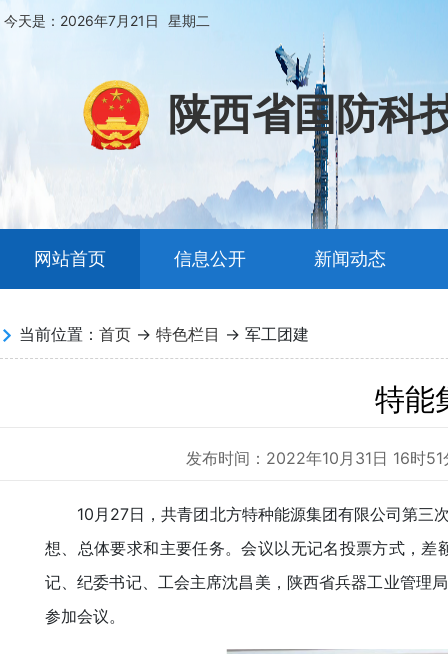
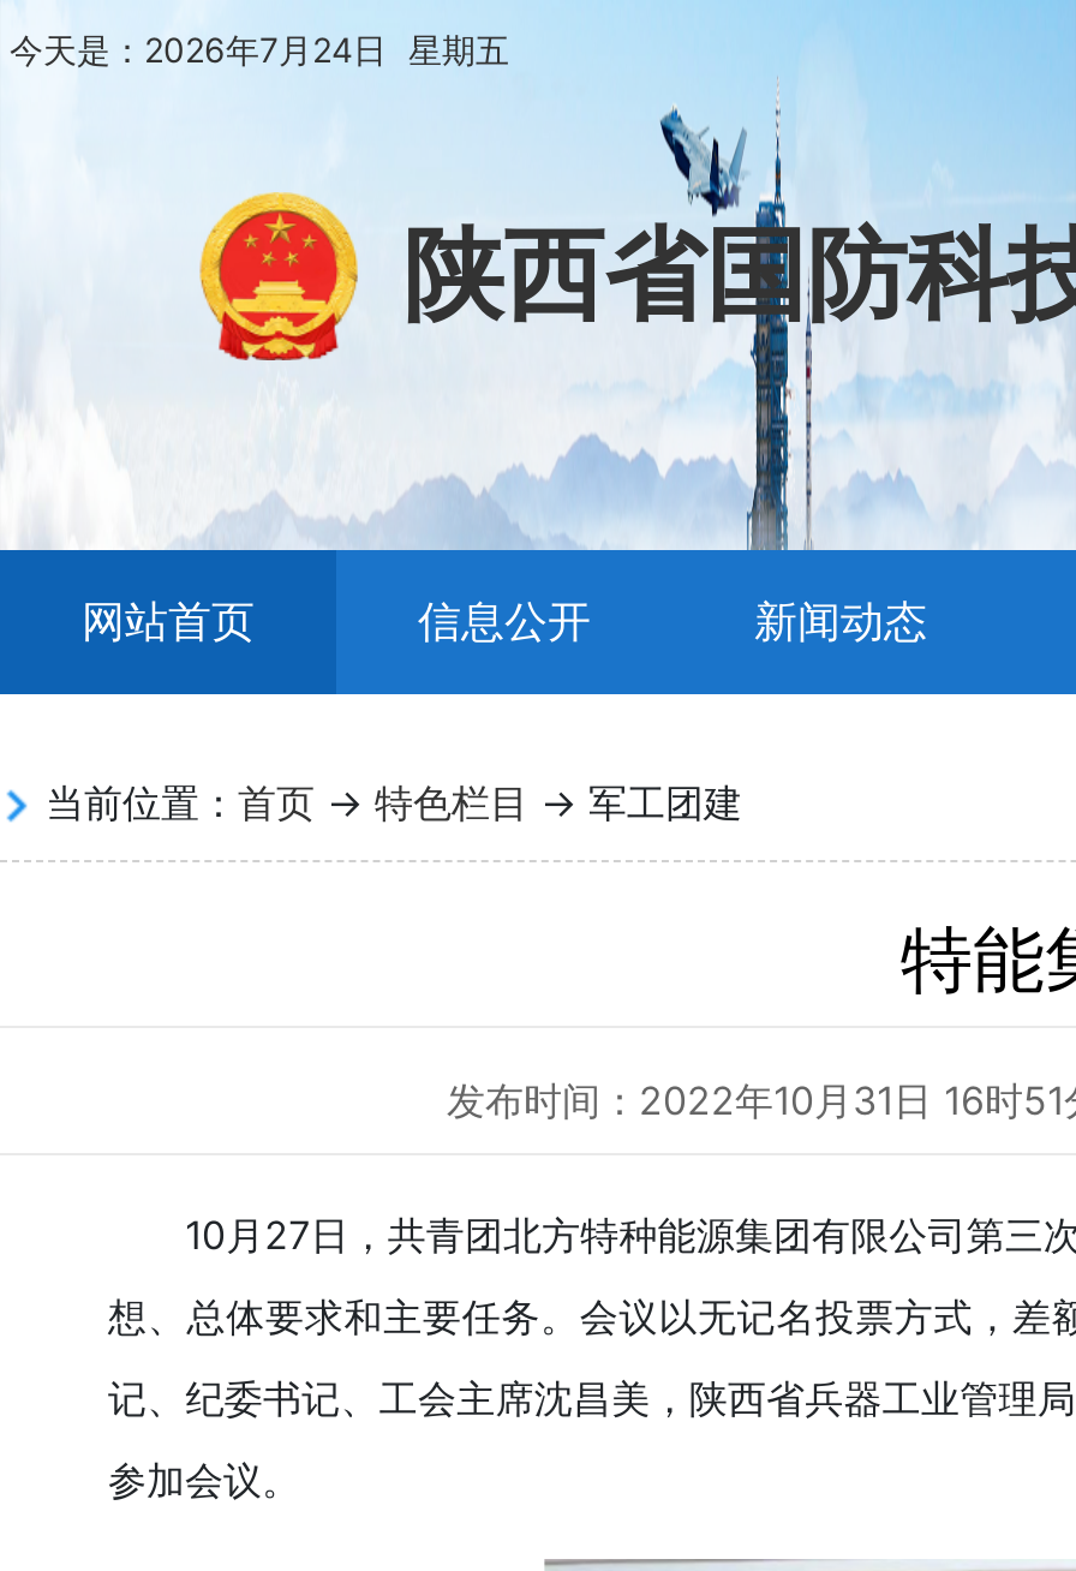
[4,12,210,29] 今天是：2026年7月21日 星期二 -> [10,29,509,70] 今天是：2026年7月24日 星期五

